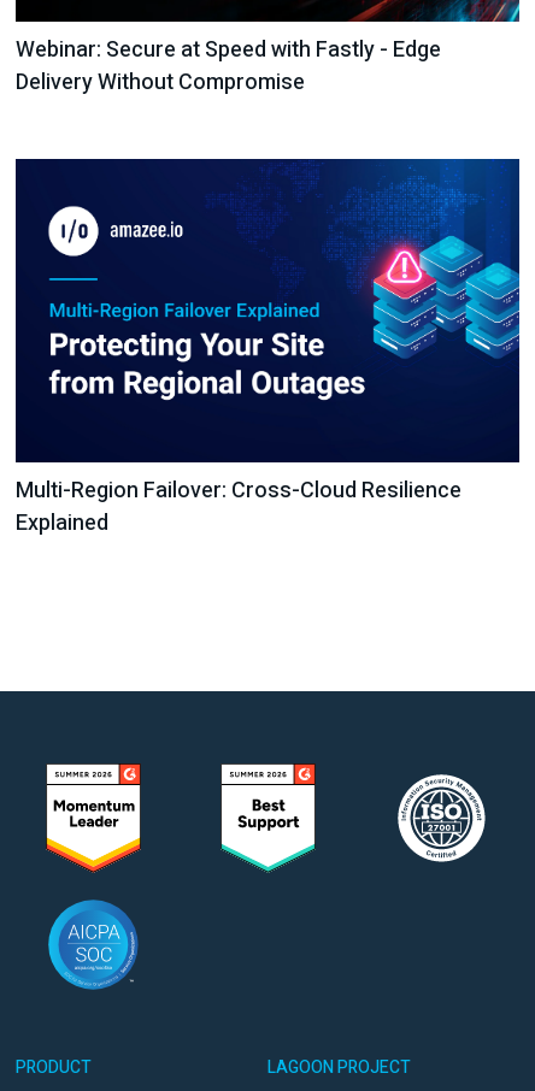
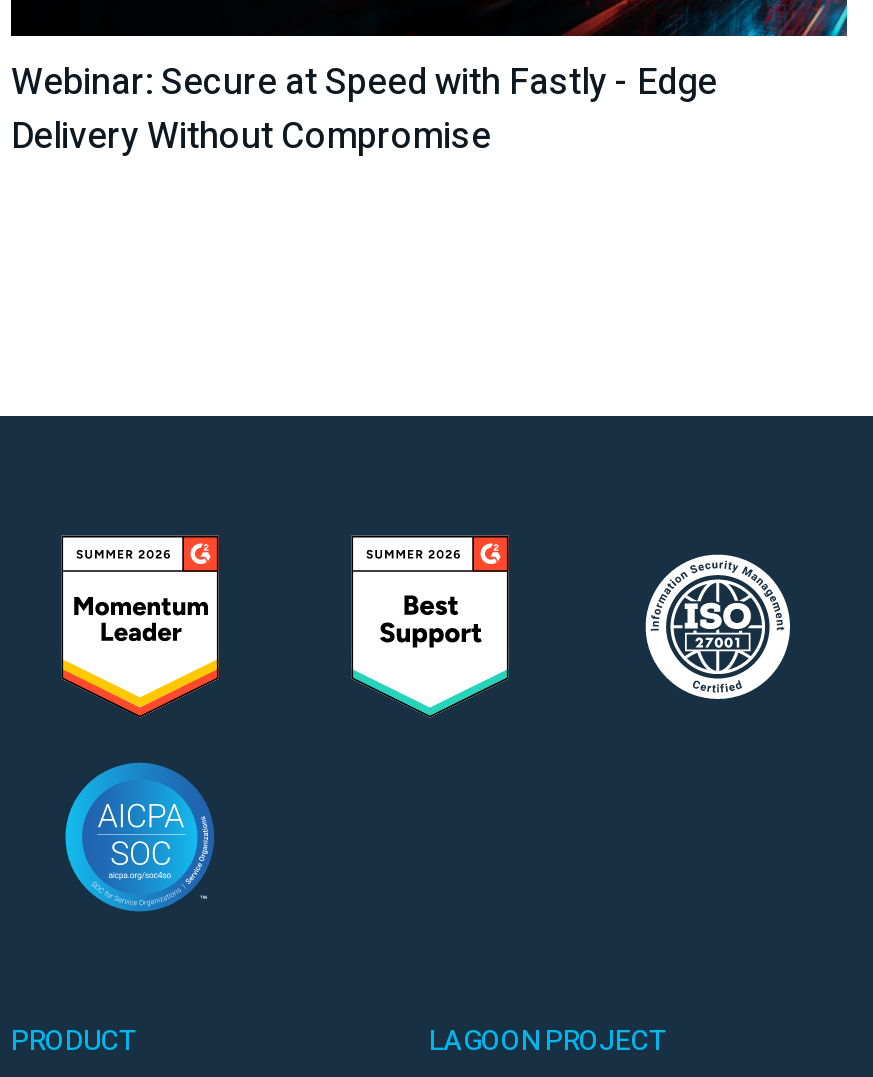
[14,158,521,540] [image] | Multi-Region Failover: Cross-Cloud Resilience | Explained -> none

